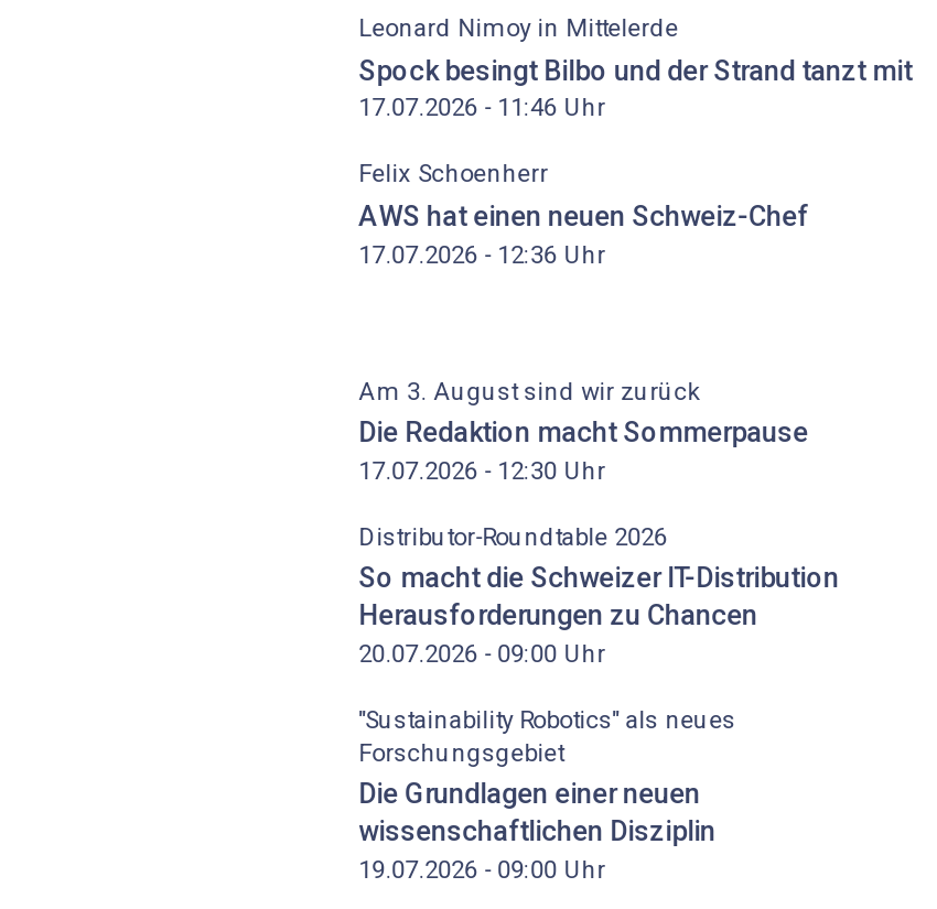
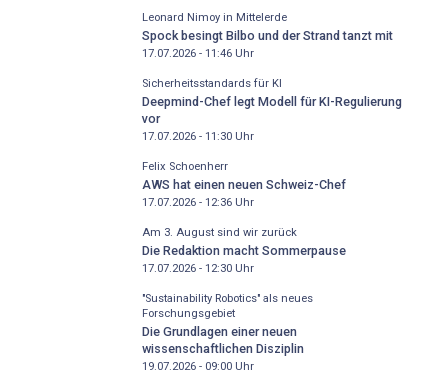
none -> [142,77,402,143] Sicherheitsstandards für KI | Deepmind-Chef legt Modell für KI-Regulierung | vor | 17.07.2026 - 11:30 Uhr
moved [358,161,808,269] -> [142,160,346,209]: Felix Schoenherr | AWS hat einen neuen Schweiz-Chef | 17.07.2026 - 12:36 Uhr
moved [358,377,808,485] -> [142,226,346,275]: Am 3. August sind wir zurück | Die Redaktion macht Sommerpause | 17.07.2026 - 12:30 Uhr
[358,522,839,668] Distributor-Roundtable 2026 | So macht die Schweizer IT-Distribution | Herausforderungen zu Chancen | 20.07.2026 - 09:00 Uhr -> none

